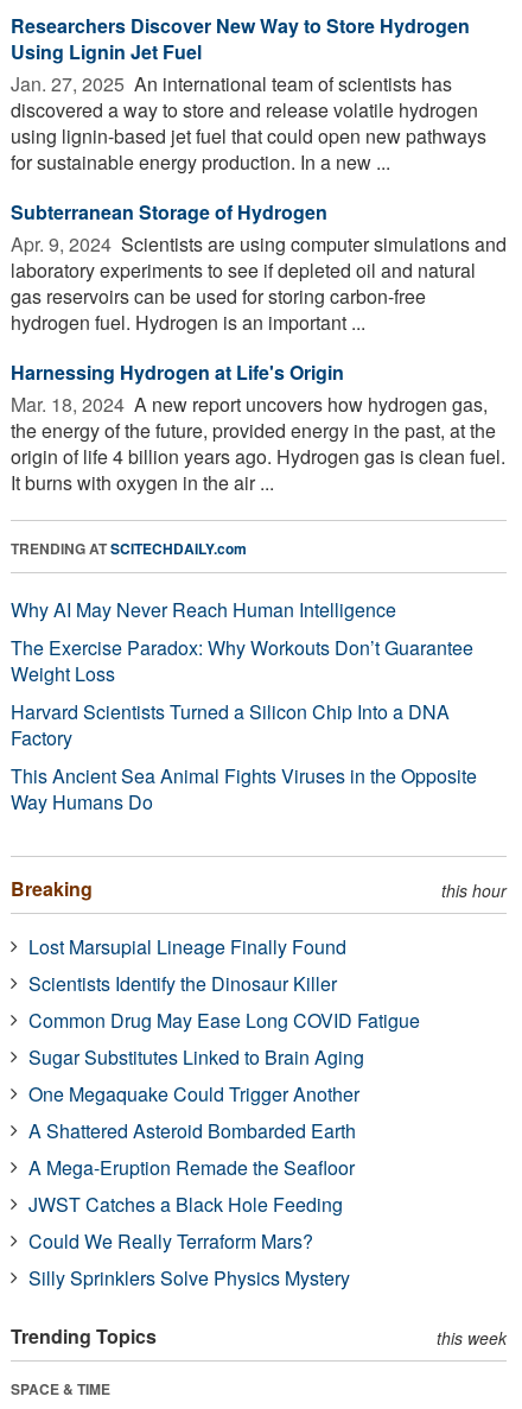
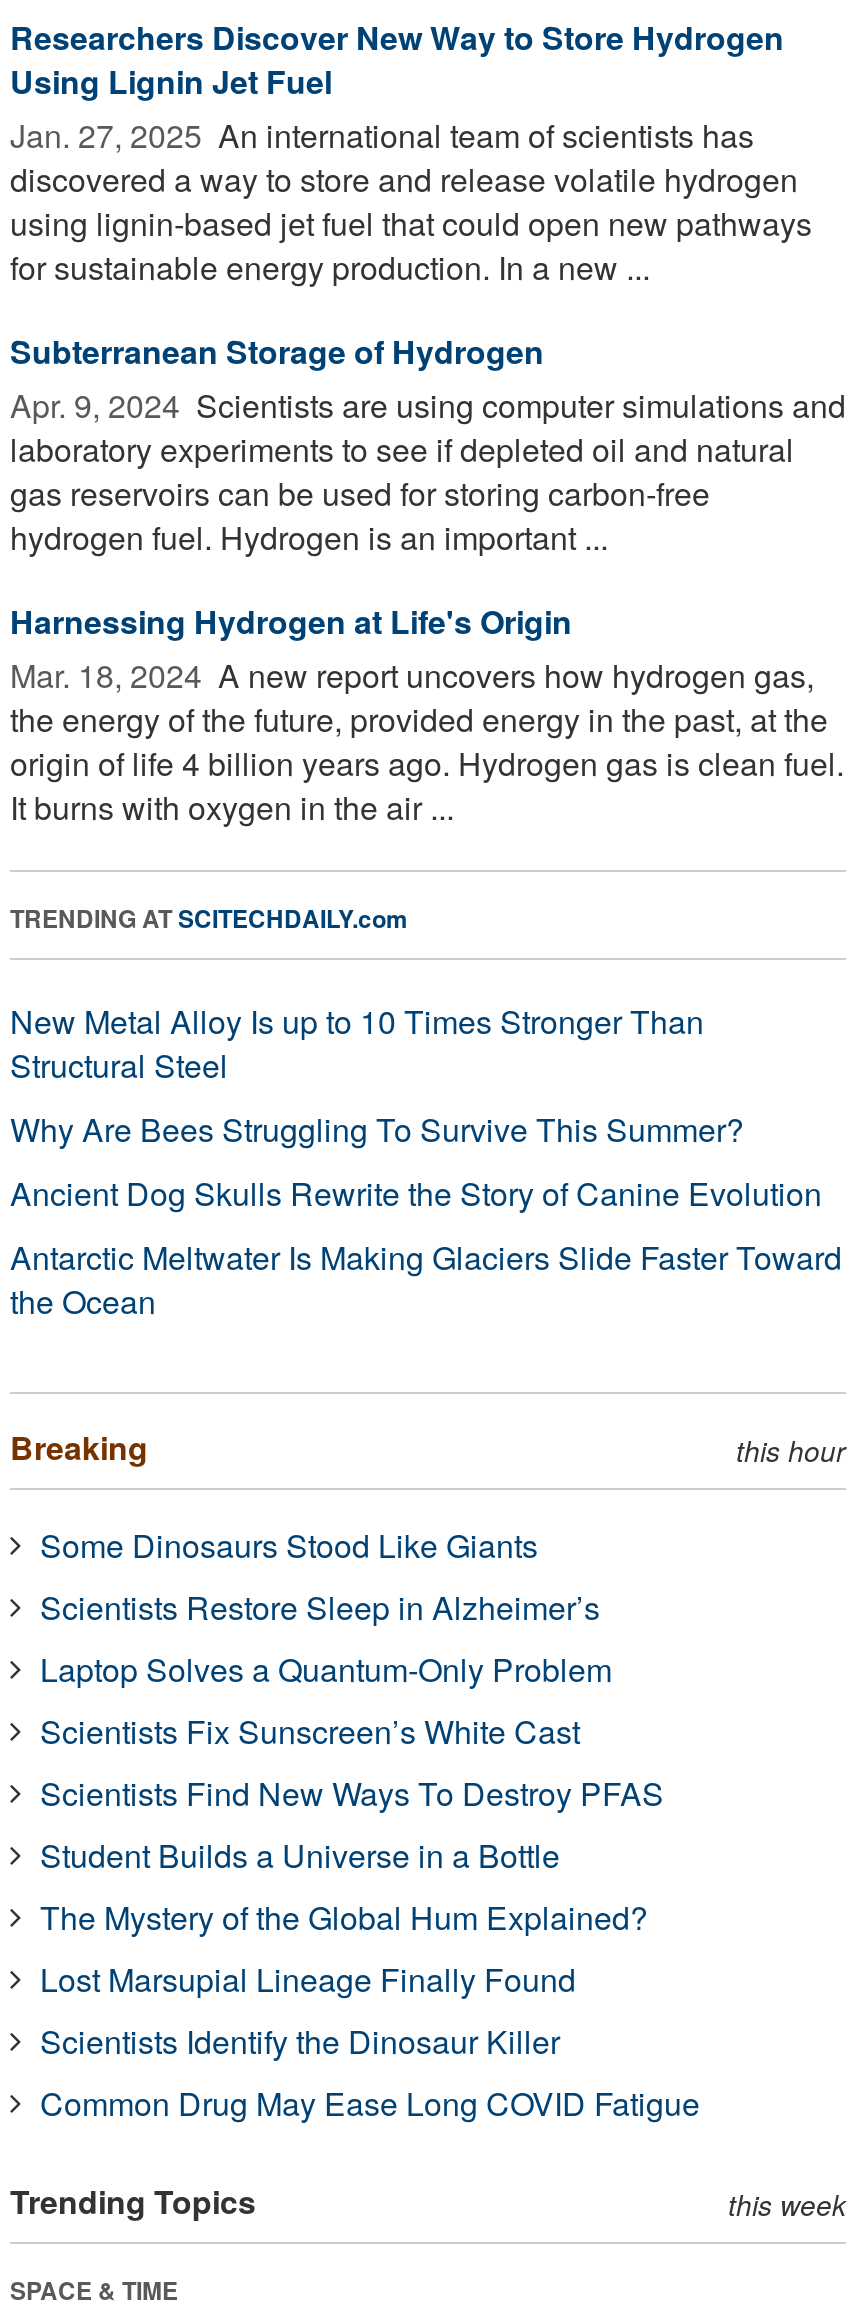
[11,596,477,815] Why AI May Never Reach Human Intelligence | The Exercise Paradox: Why Workouts Don’t Guarantee | Weight Loss | Harvard Scientists Turned a Silicon Chip Into a DNA | Factory | This Ancient Sea Animal Fights Viruses in the Opposite | Way Humans Do -> [10,998,842,1324] New Metal Alloy Is up to 10 Times Stronger Than | Structural Steel | Why Are Bees Struggling To Survive This Summer? | Ancient Dog Skulls Rewrite the Story of Canine Evolution | Antarctic Meltwater Is Making Glaciers Slide Faster Toward | the Ocean
none -> [40,1522,664,1940] Some Dinosaurs Stood Like Giants | Scientists Restore Sleep in Alzheimer’s | Laptop Solves a Quantum-Only Problem | Scientists Fix Sunscreen’s White Cast | Scientists Find New Ways To Destroy PFAS | Student Builds a Universe in a Bottle | The Mystery of the Global Hum Explained?
moved [28,933,420,1034] -> [40,1956,700,2126]: Lost Marsupial Lineage Finally Found | Scientists Identify the Dinosaur Killer | Common Drug May Ease Long COVID Fatigue
[28,1043,364,1291] Sugar Substitutes Linked to Brain Aging | One Megaquake Could Trigger Another | A Shattered Asteroid Bombarded Earth | A Mega-Eruption Remade the Seafloor | JWST Catches a Black Hole Feeding | Could We Really Terraform Mars? | Silly Sprinklers Solve Physics Mystery -> none

